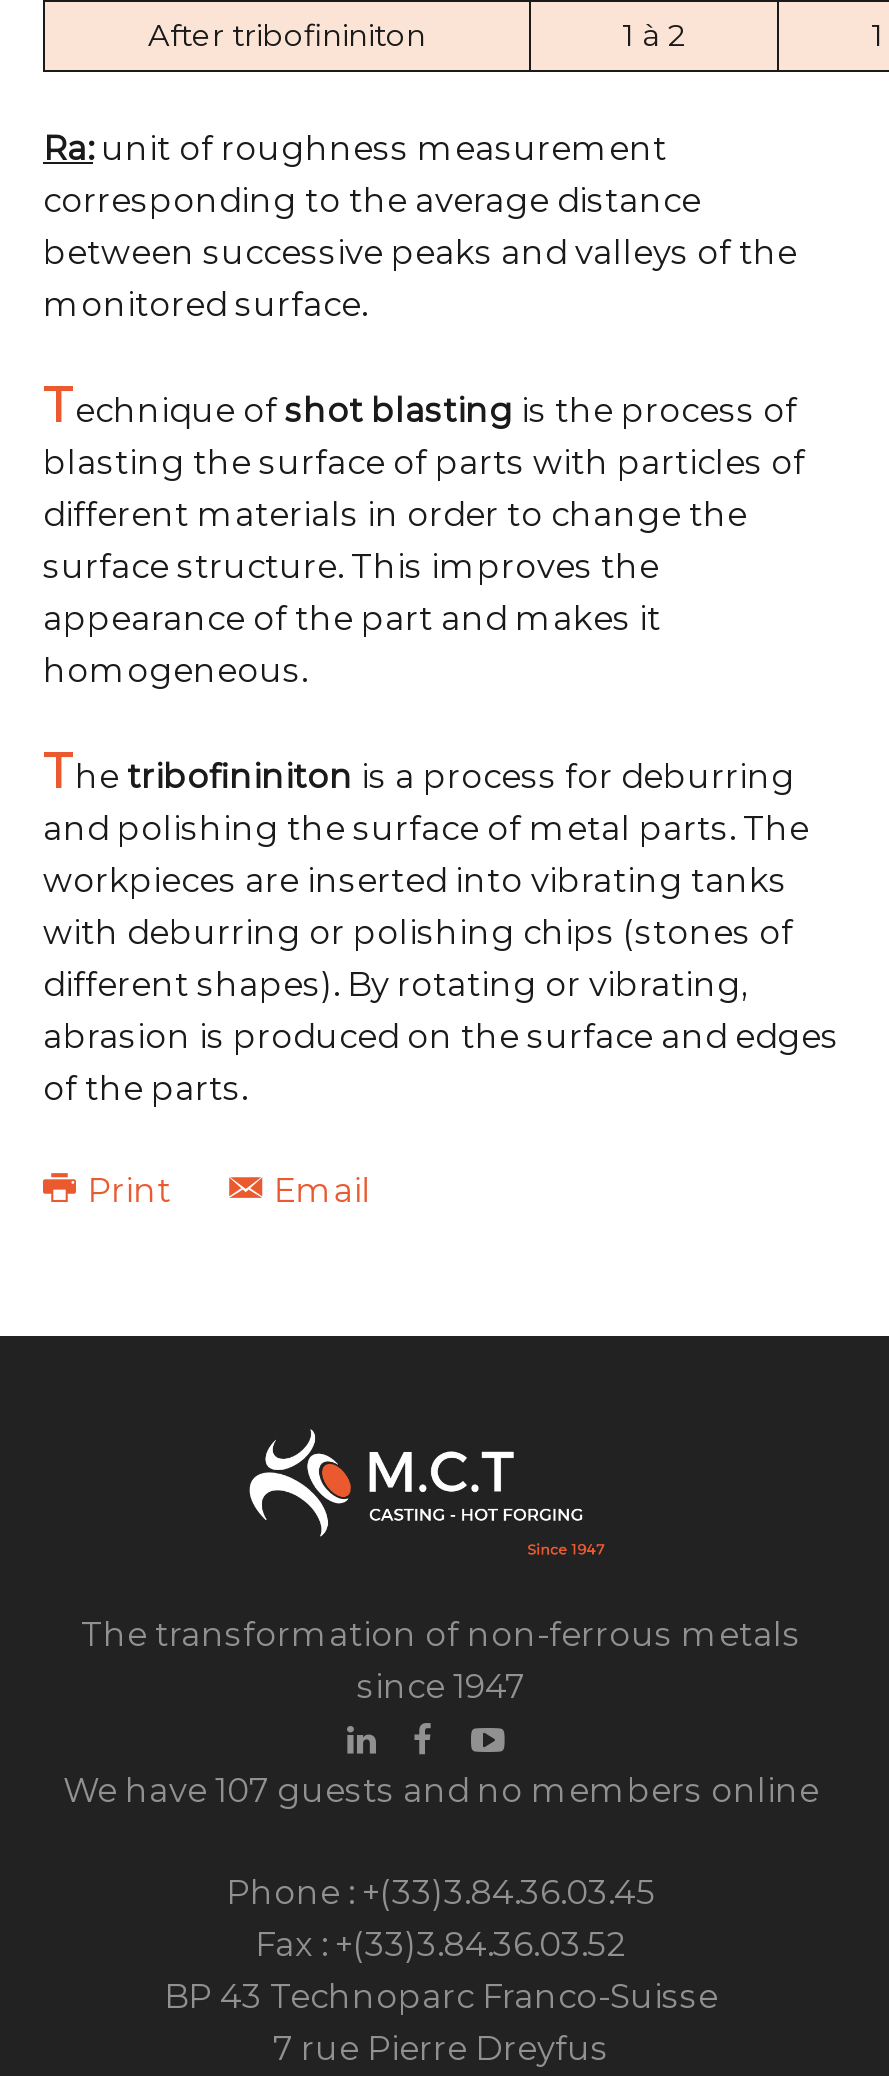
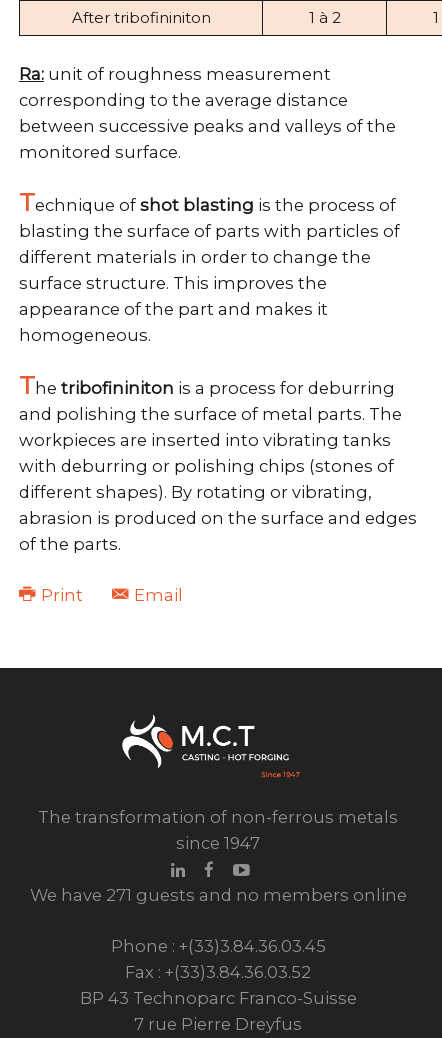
[63,1770,819,1810] We have 107 guests and no members online -> [29,885,406,905] We have 271 guests and no members online

